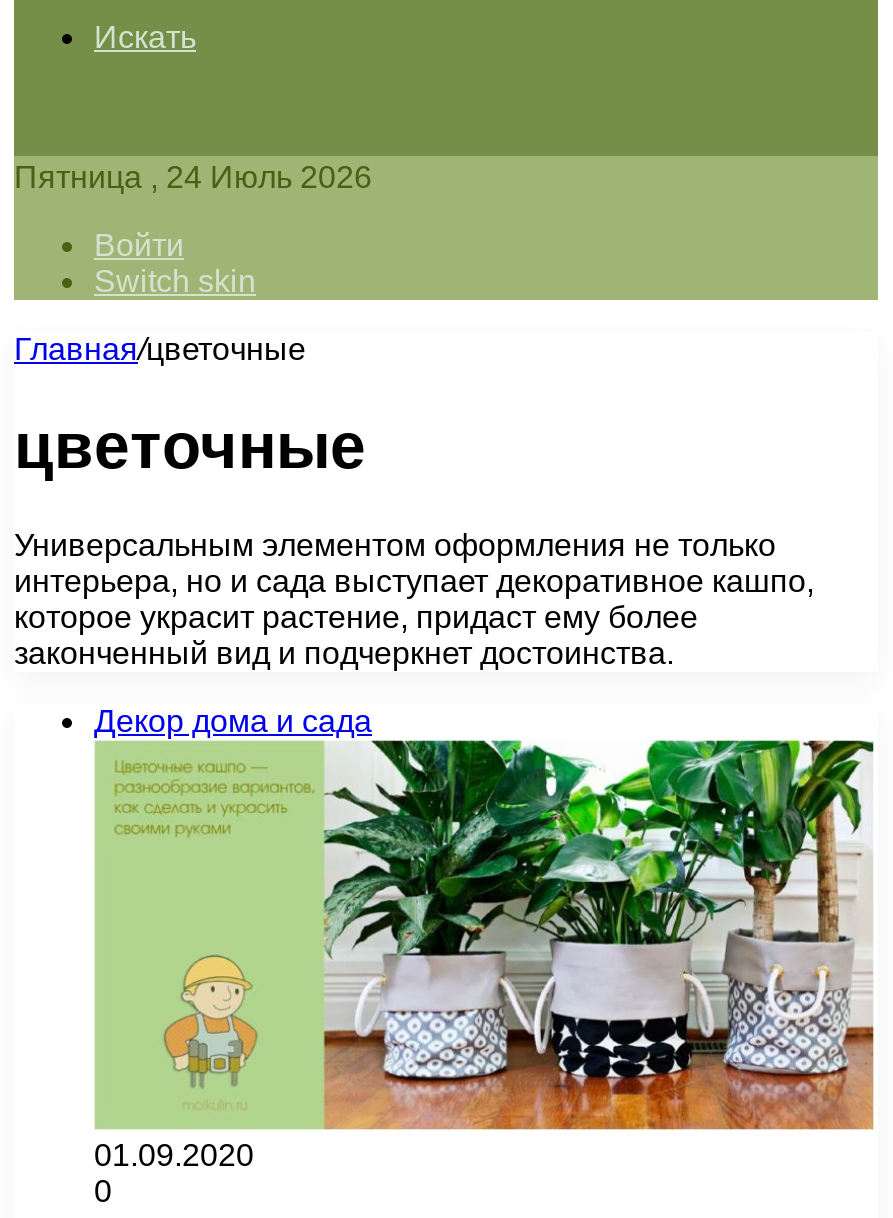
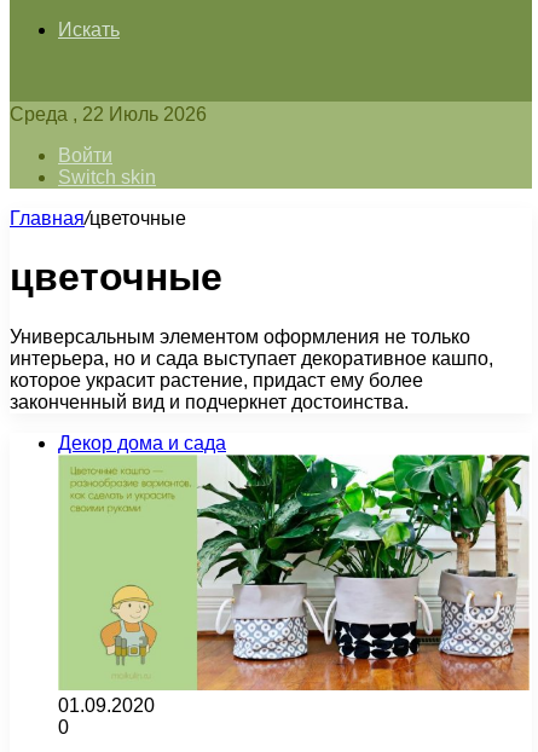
[14,160,372,194] Пятница , 24 Июль 2026 -> [10,104,207,125] Среда , 22 Июль 2026

